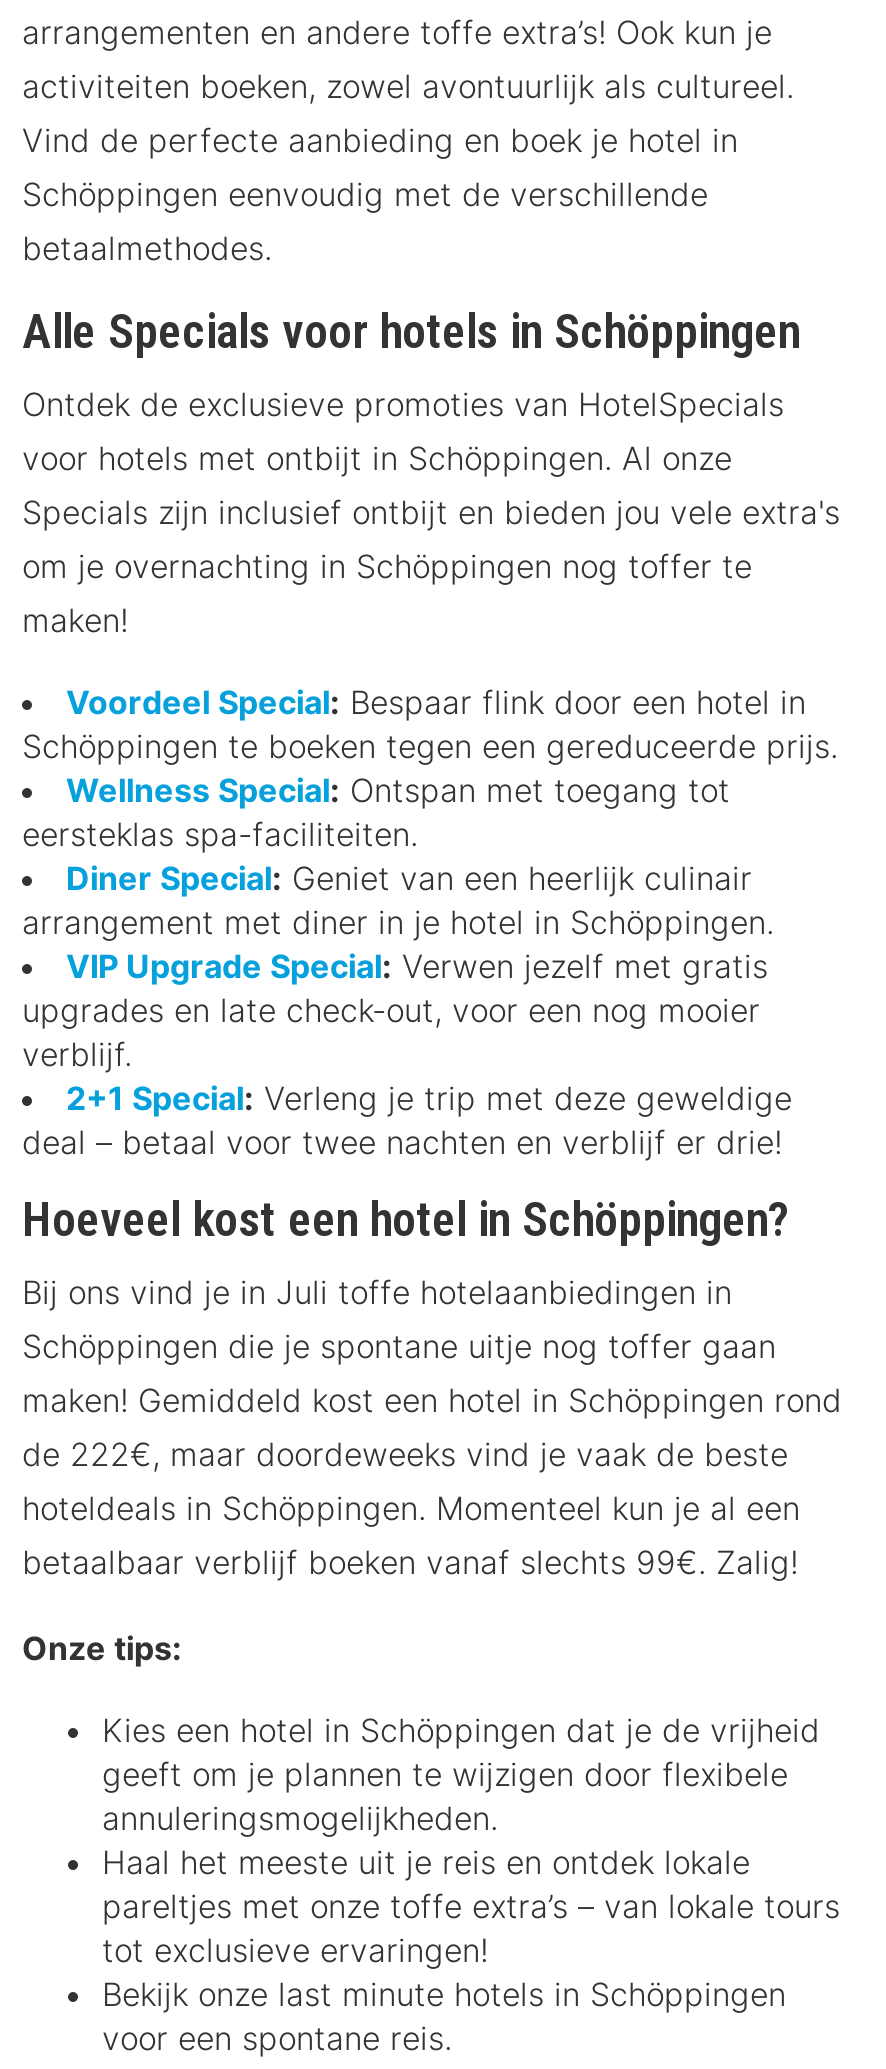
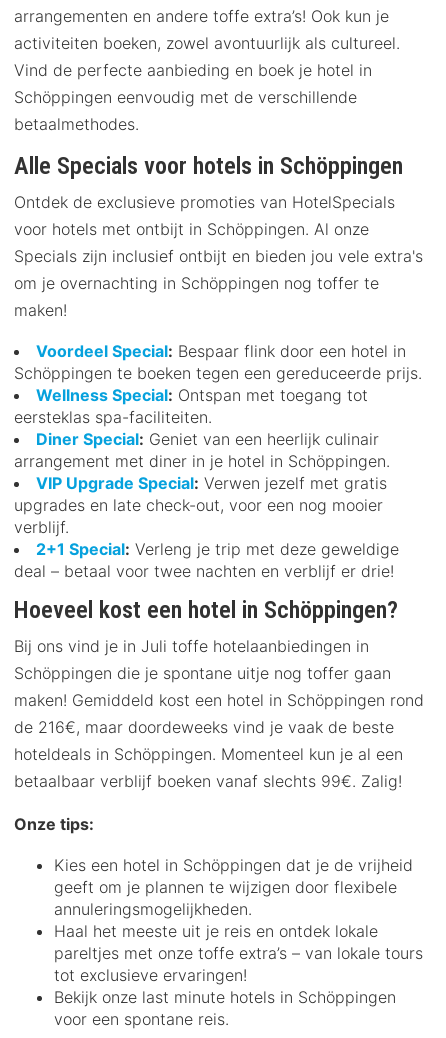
[22,1434,788,1474] de 222€, maar doordeweeks vind je vaak de beste -> [14,717,394,737] de 216€, maar doordeweeks vind je vaak de beste

